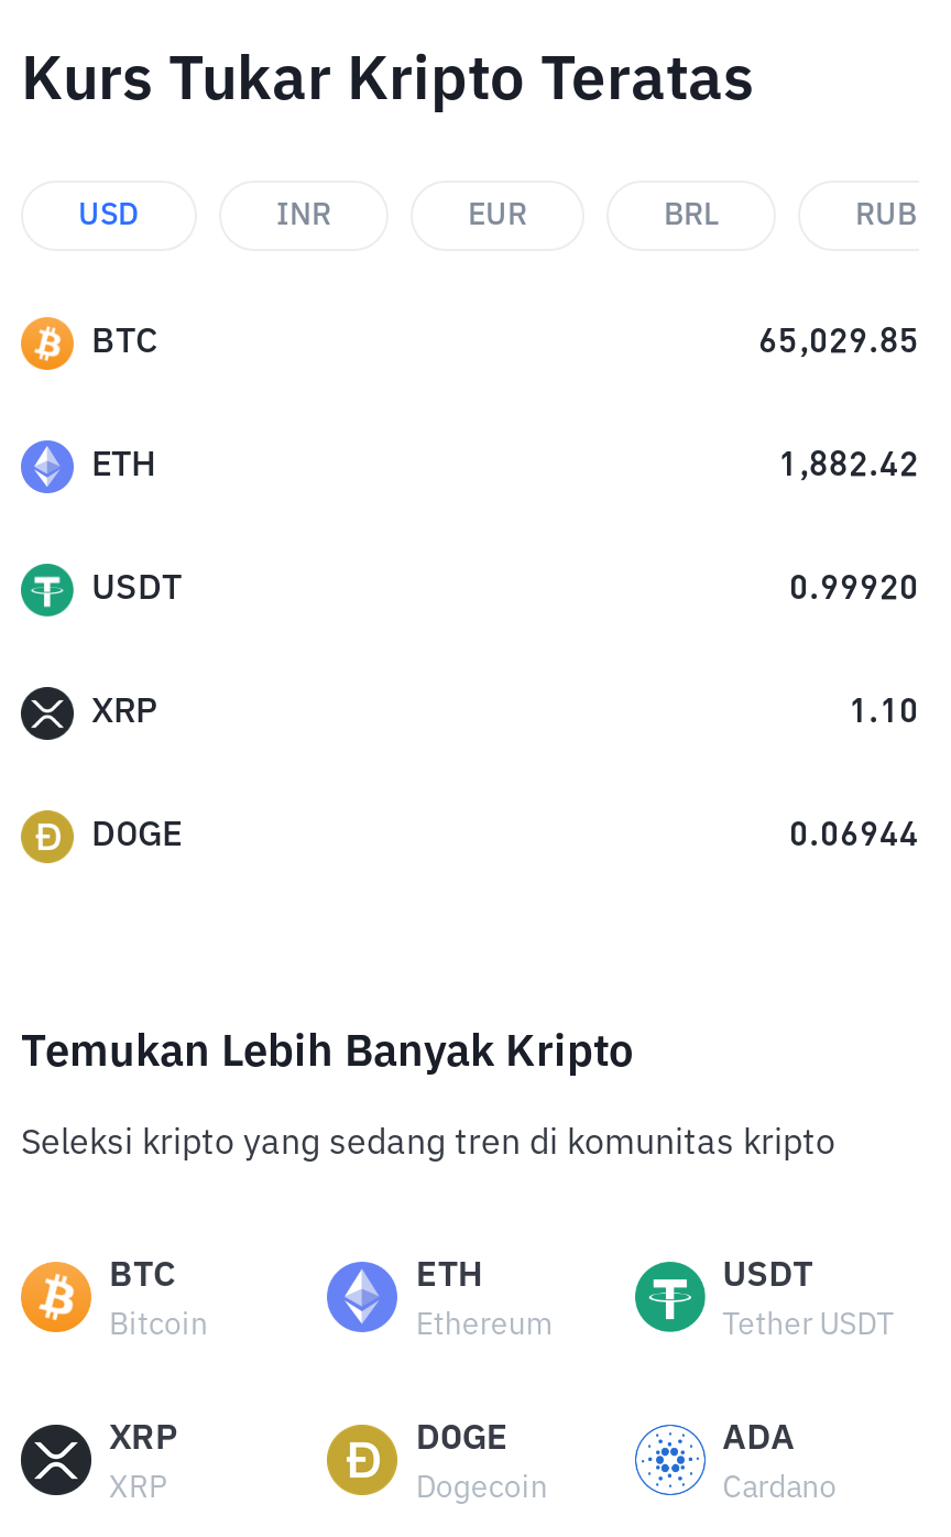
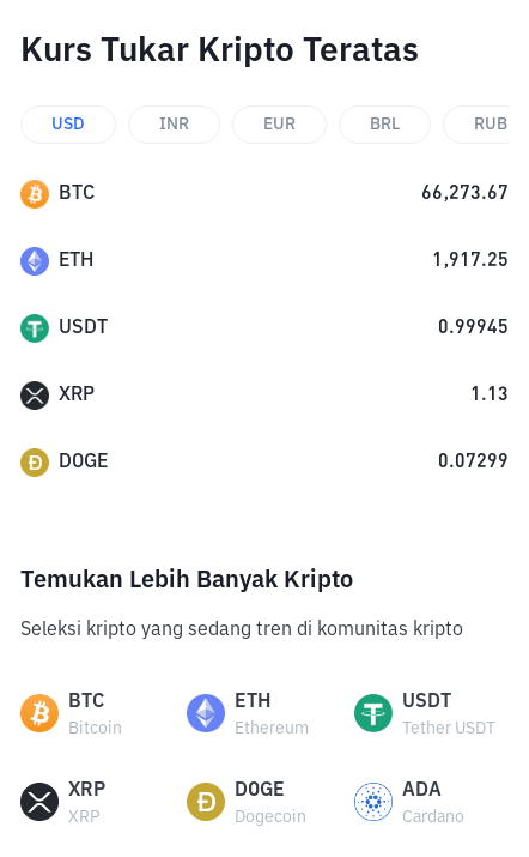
[758,326,919,361] 65,029.85 -> [421,185,509,204] 66,273.67
[778,449,919,484] 1,882.42 -> [432,252,509,271] 1,917.25
[789,573,919,608] 0.99920 -> [438,319,509,338] 0.99945
[849,696,919,731] 1.10 -> [470,386,509,405] 1.13
[789,819,919,854] 0.06944 -> [438,453,509,472] 0.07299

